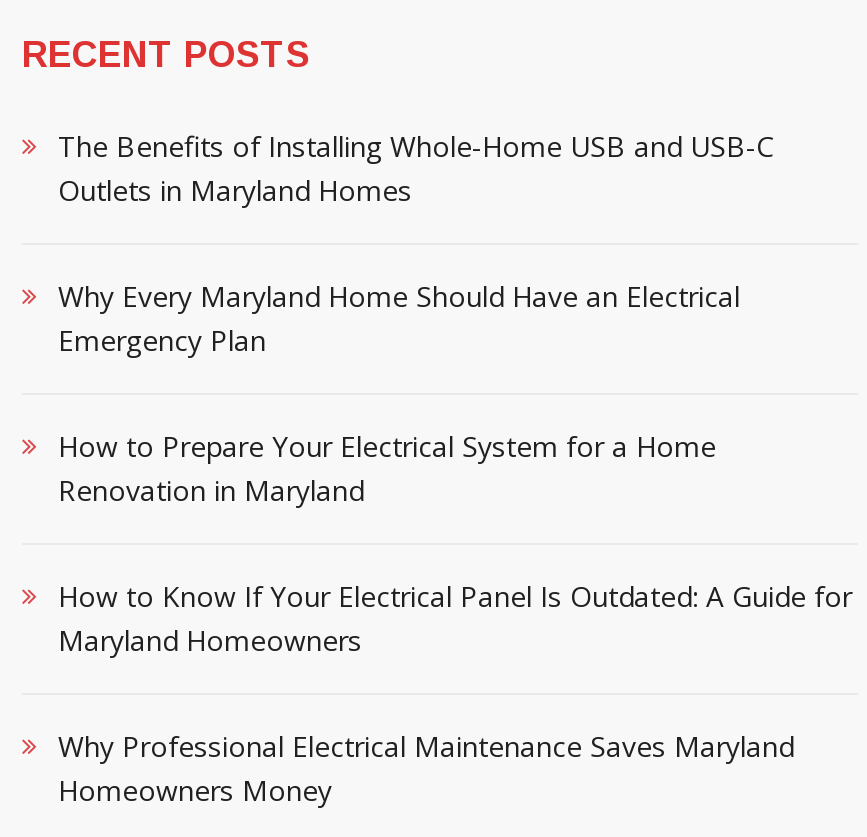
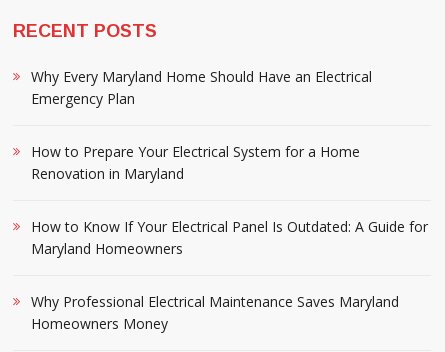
[58,128,774,210] The Benefits of Installing Whole-Home USB and USB-C | Outlets in Maryland Homes -> none

